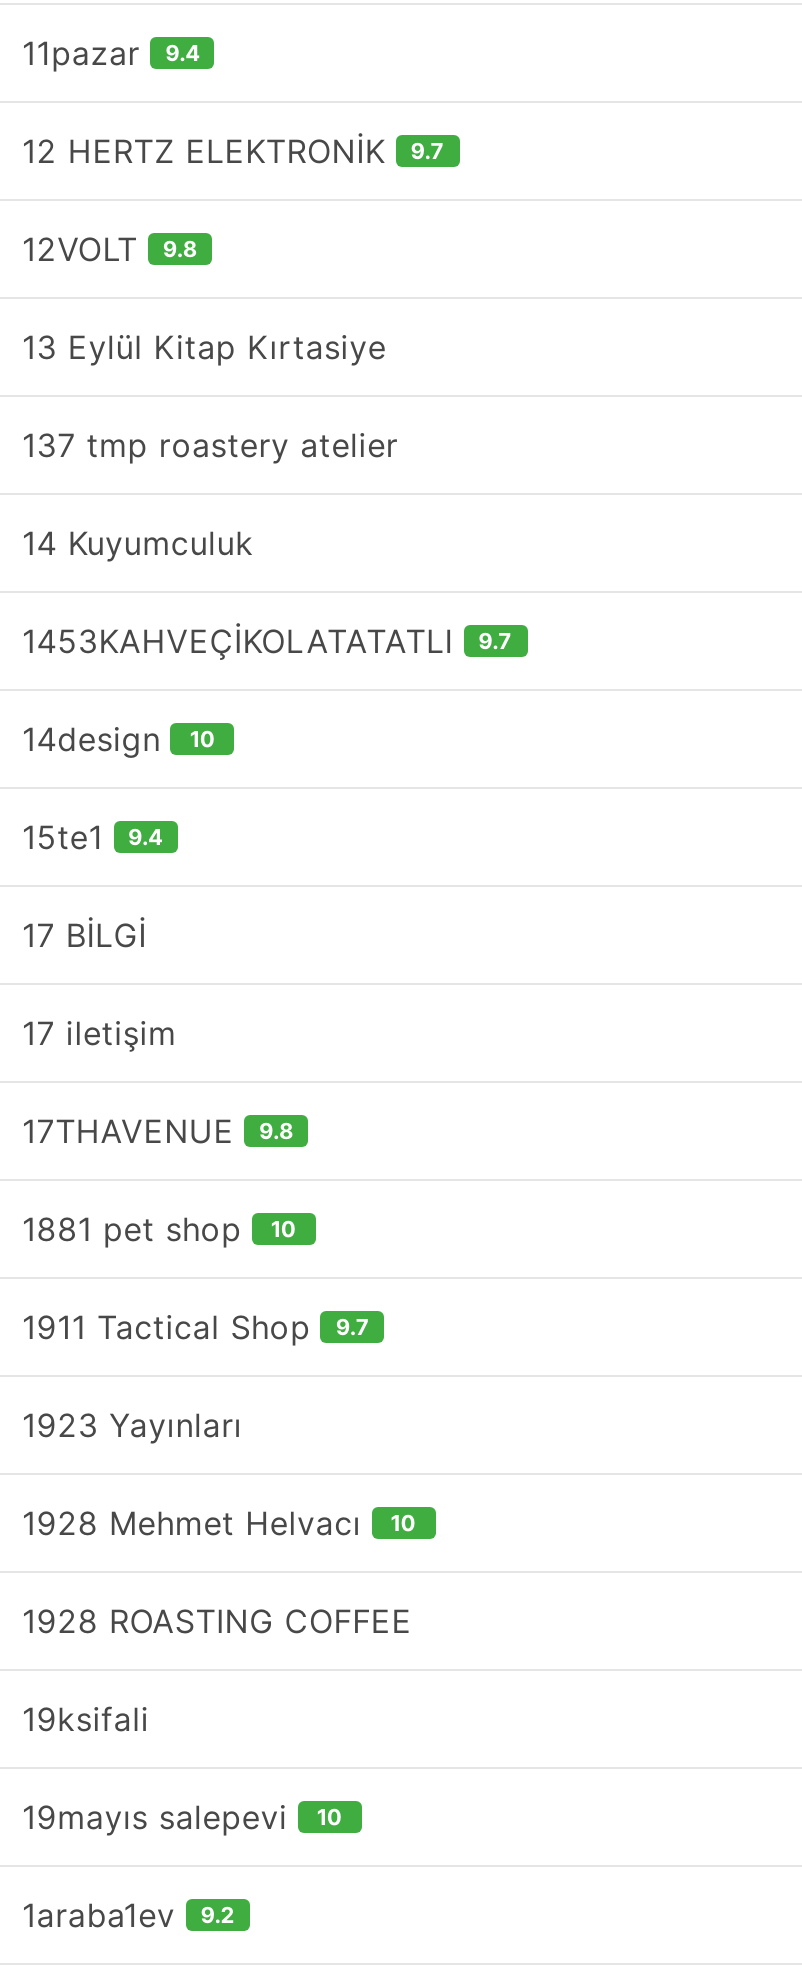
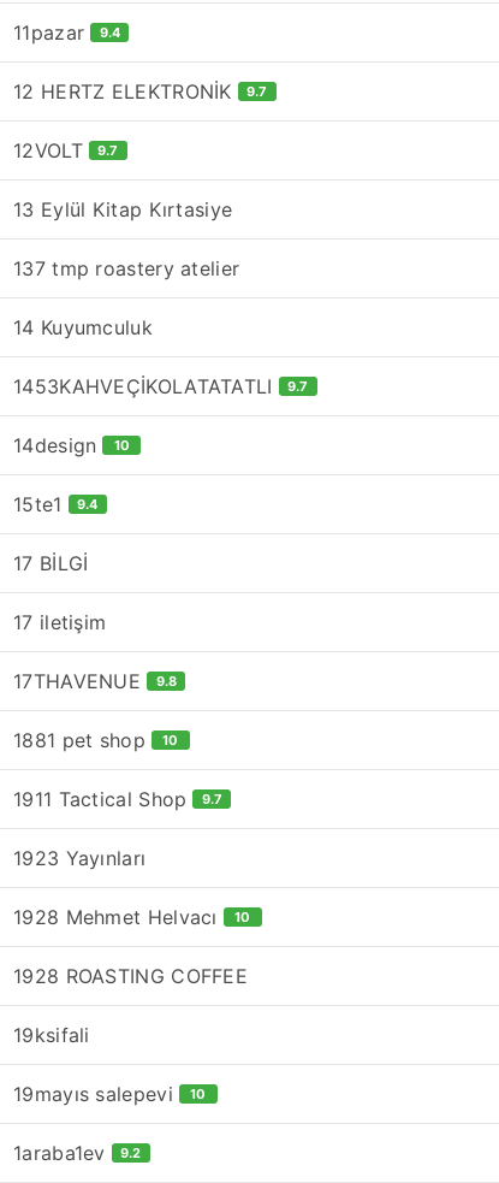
[22,229,197,269] 12VOLT 9.8 -> [13,138,118,162] 12VOLT 9.7

